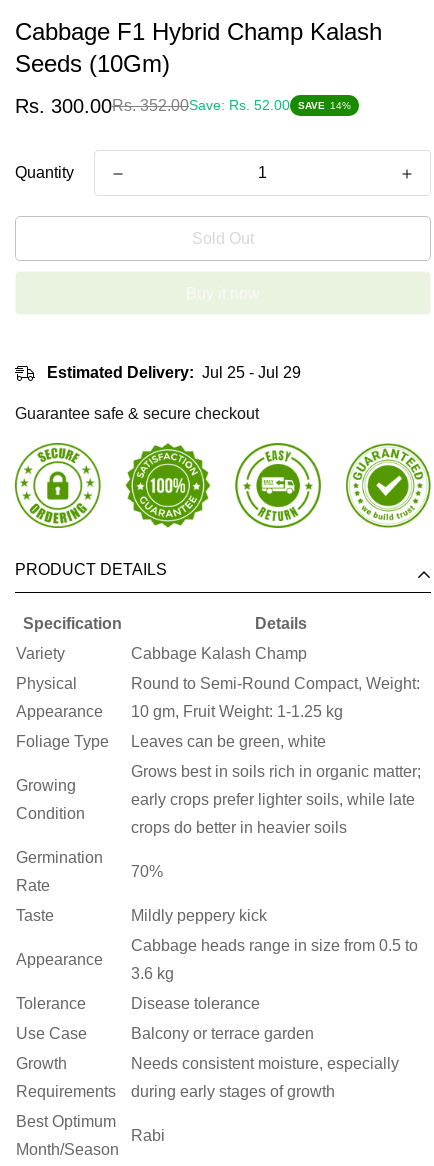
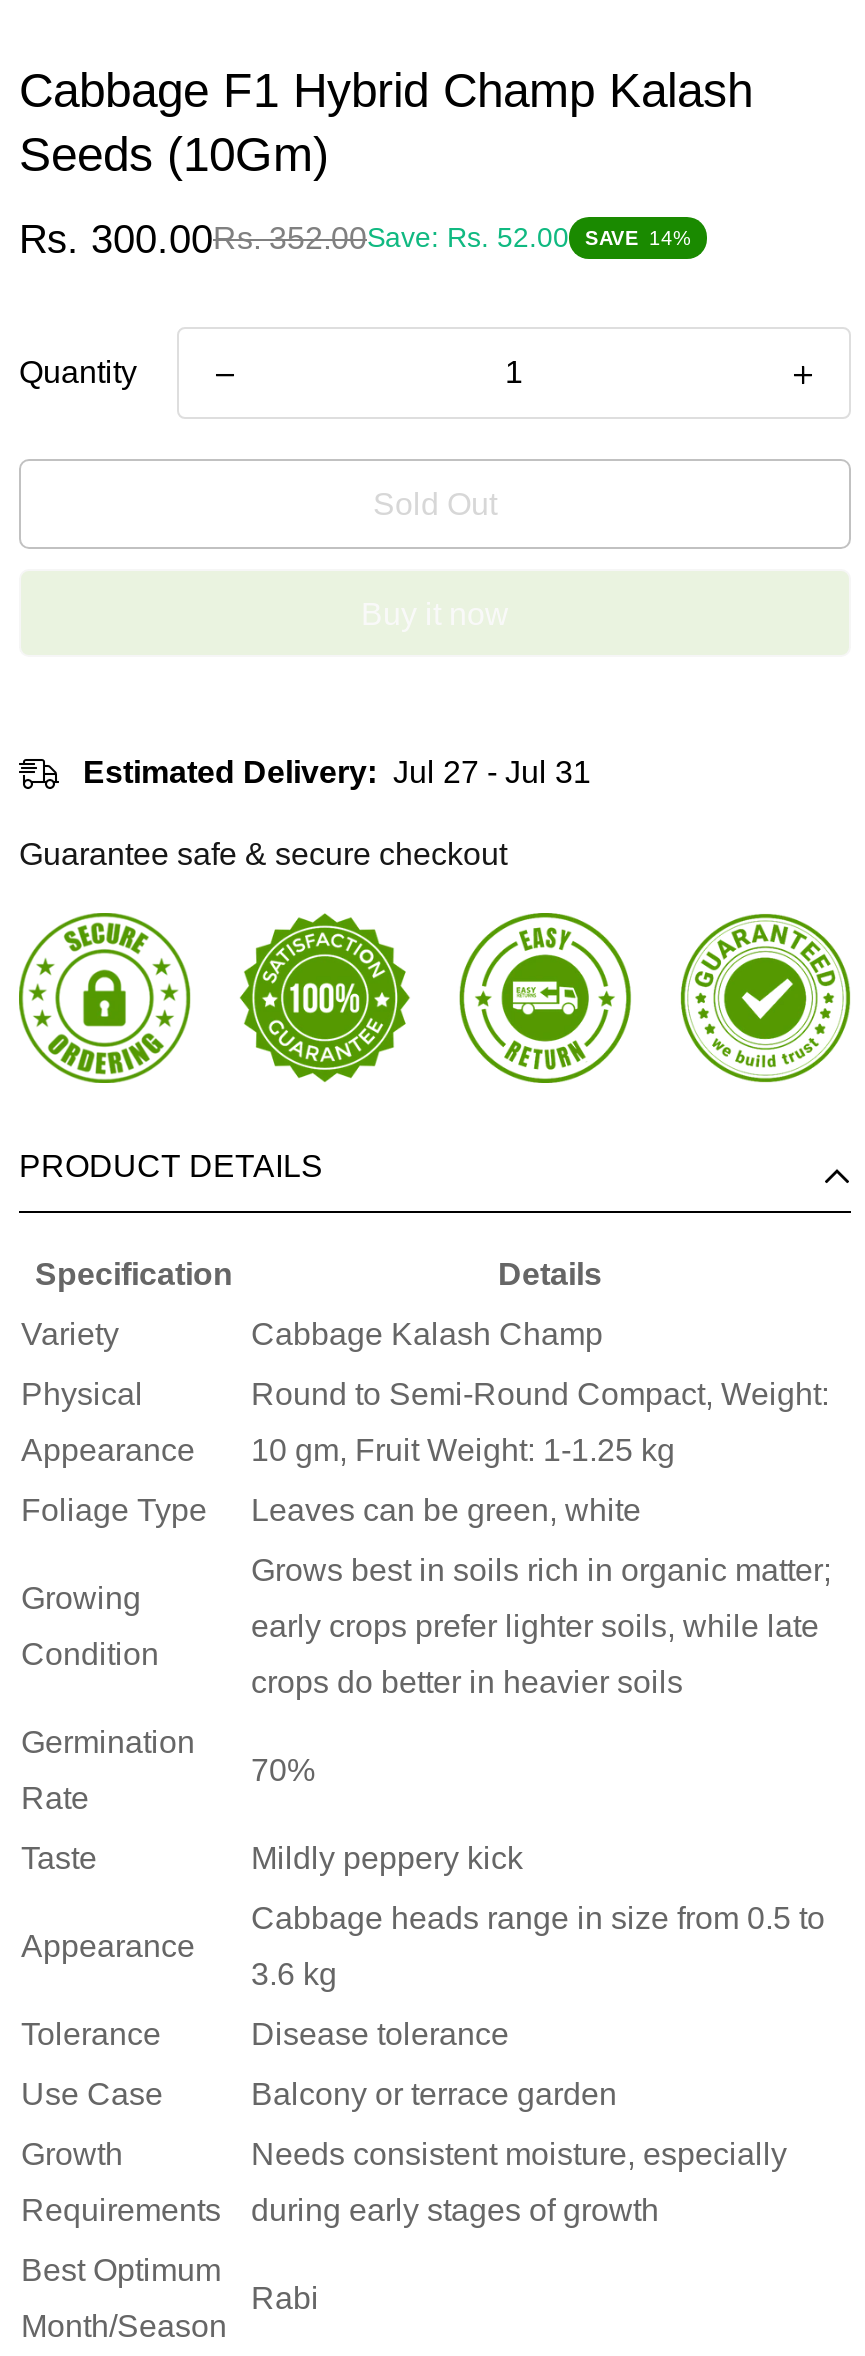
[47,364,301,381] Estimated Delivery: Jul 25 - Jul 29 -> [83,755,591,789] Estimated Delivery: Jul 27 - Jul 31

